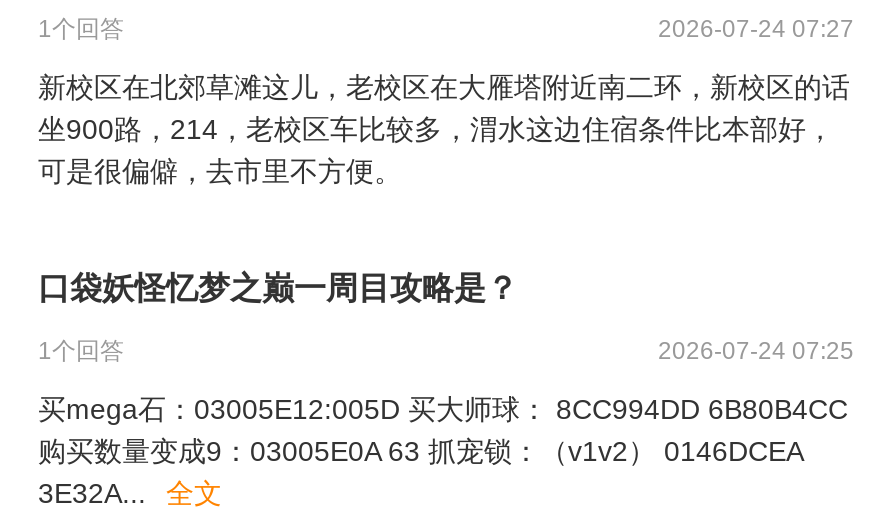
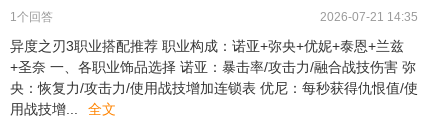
[38,15,854,509] 2026-07-24 07:27 | 新校区在北郊草滩这儿，老校区在大雁塔附近南二环，新校区的话 | 坐900路，214，老校区车比较多，渭水这边住宿条件比本部好， | 可是很偏僻，去市里不方便。 | 口袋妖怪忆梦之巅一周目攻略是？ | 1个回答 | 2026-07-24 07:25 | 买mega石：03005E12:005D 买大师球： 8CC994DD 6B80B4CC | 购买数量变成9：03005E0A 63 抓宠锁：（v1v2） 0146DCEA | 3E32A... -> [10,10,418,117] 2026-07-21 14:35 | 异度之刃3职业搭配推荐 职业构成：诺亚+弥央+优妮+泰恩+兰兹 | +圣奈 一、各职业饰品选择 诺亚：暴击率/攻击力/融合战技伤害 弥 | 央：恢复力/攻击力/使用战技增加连锁表 优尼：每秒获得仇恨值/使 | 用战技增...

